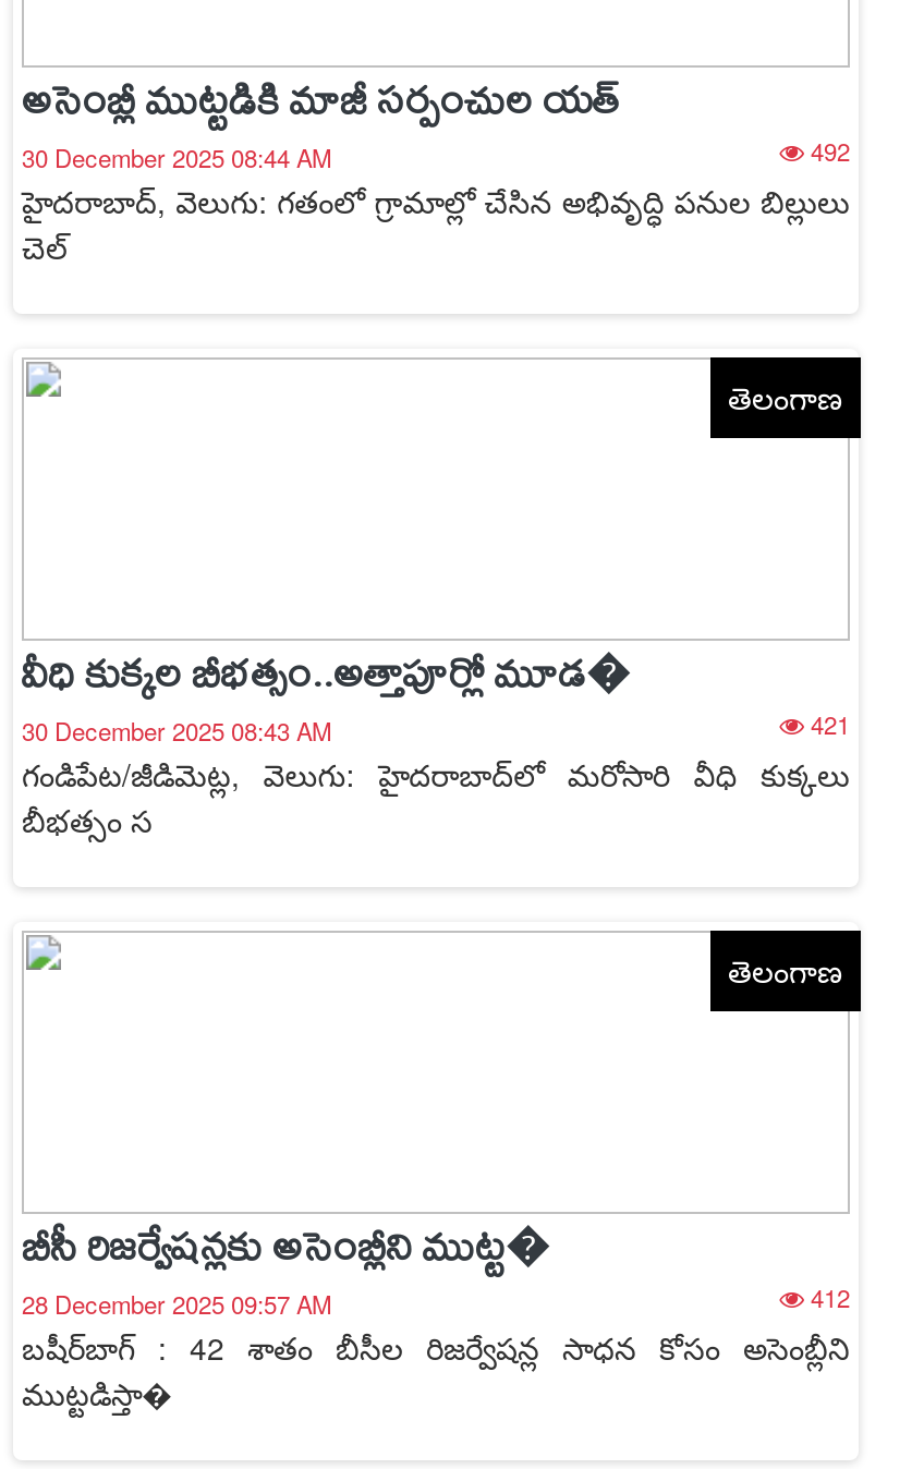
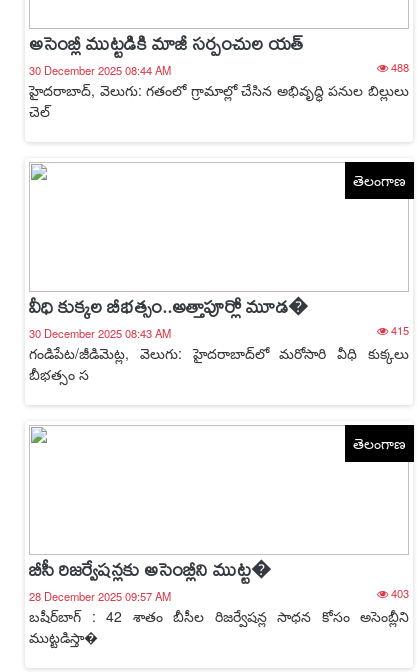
[804,133,850,168] 492 -> [388,59,409,75] 488
[804,706,850,741] 421 -> [388,322,409,338] 415
[804,1279,850,1314] 412 -> [388,585,409,601] 403

